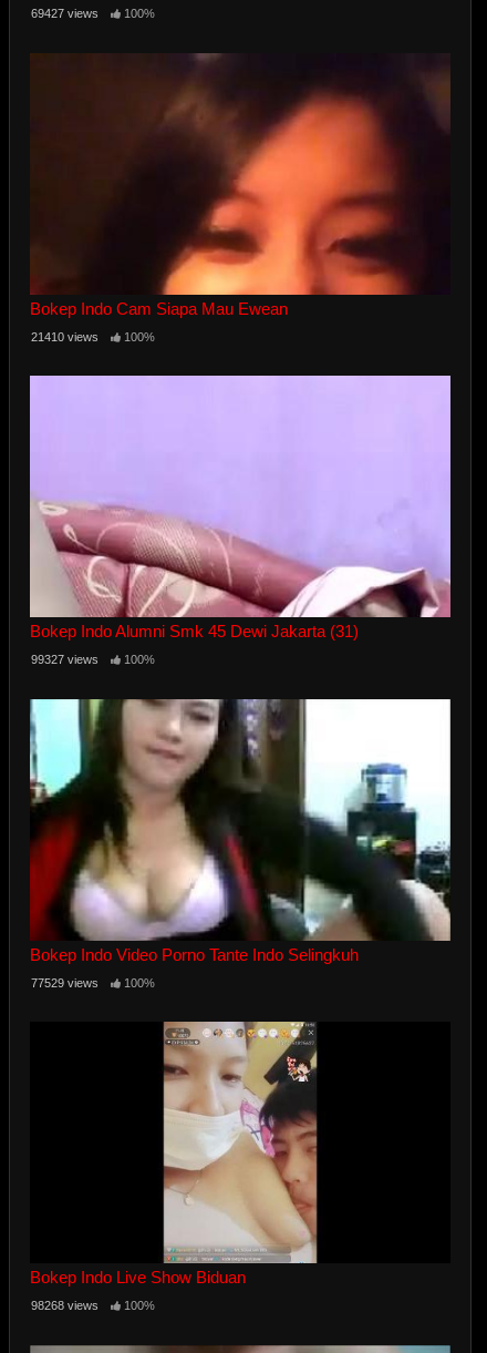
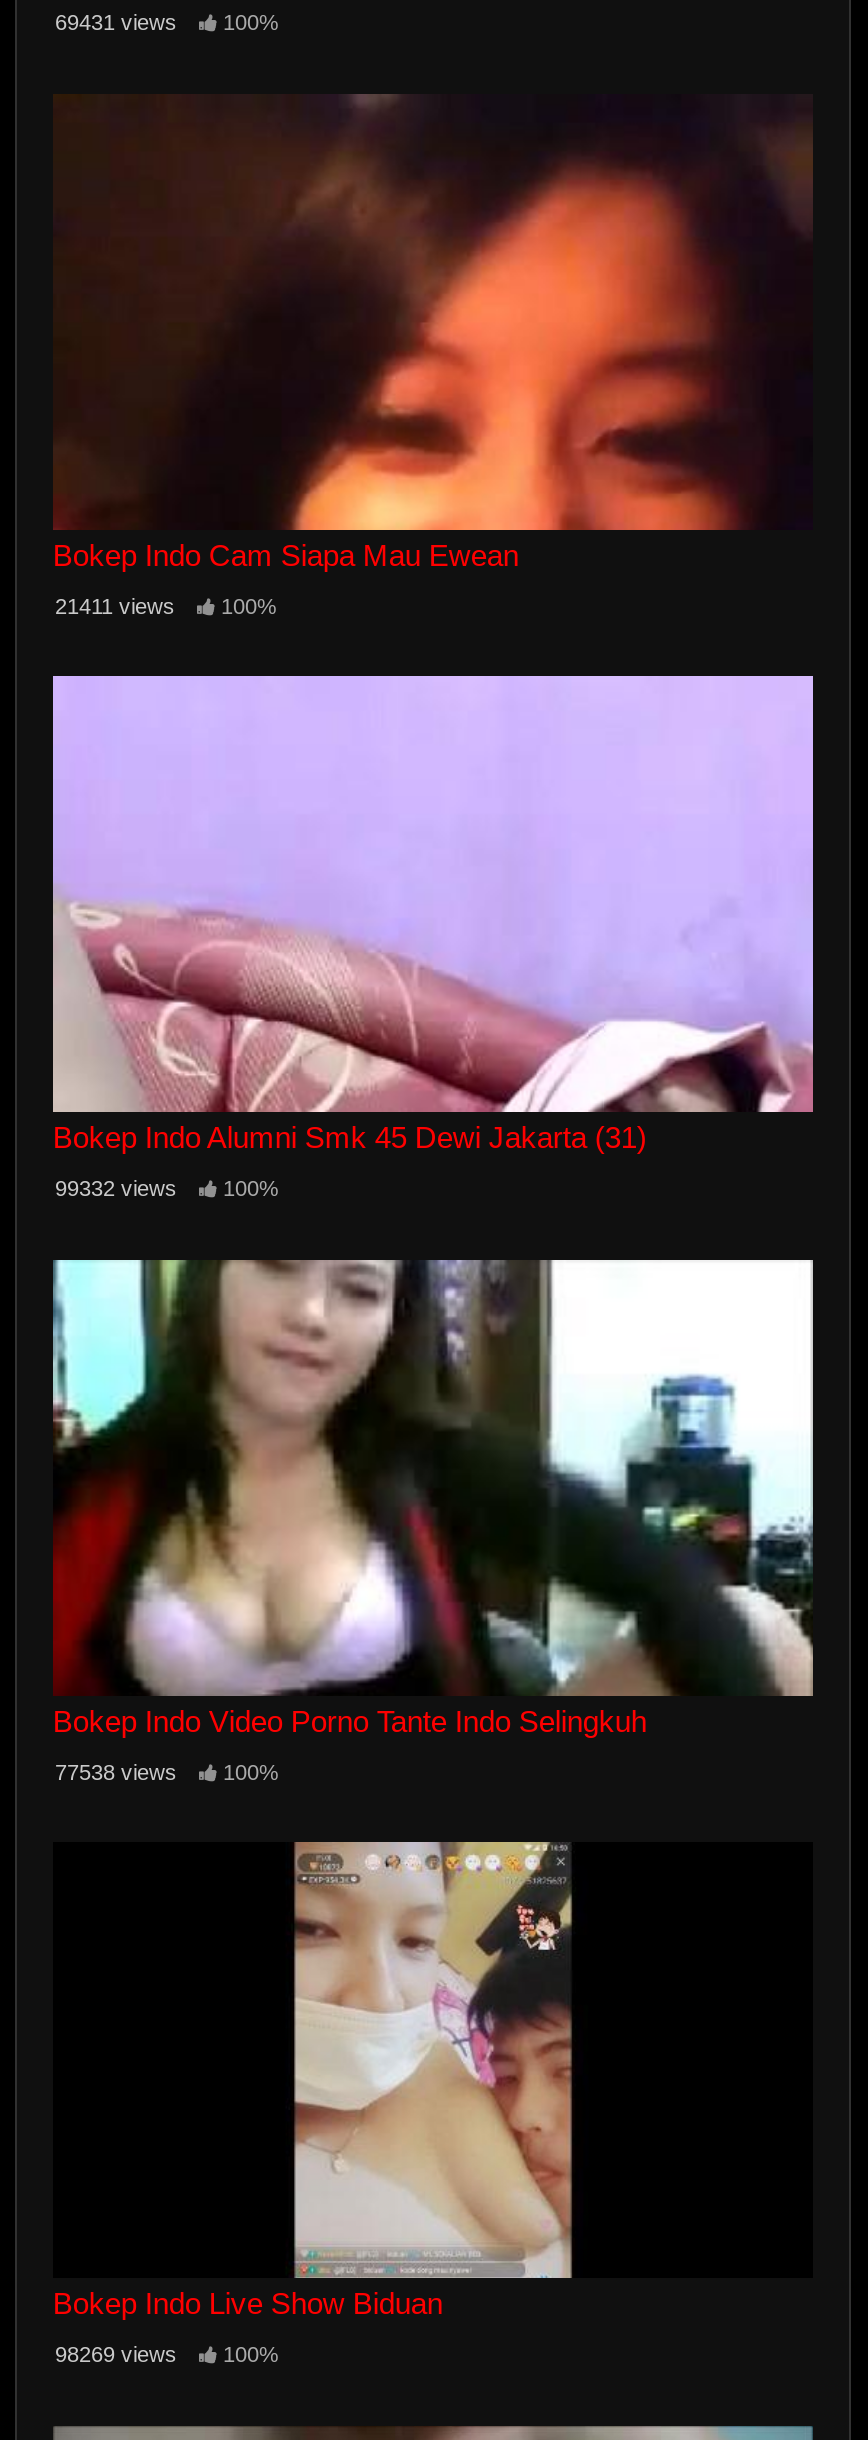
[31,7,155,20] 69427 views 100% -> [55,10,279,34] 69431 views 100%
[31,330,155,343] 21410 views 100% -> [55,593,277,617] 21411 views 100%
[31,653,155,666] 99327 views 100% -> [55,1176,279,1200] 99332 views 100%
[31,976,155,989] 77529 views 100% -> [55,1759,279,1783] 77538 views 100%
[31,1299,155,1312] 98268 views 100% -> [55,2342,279,2366] 98269 views 100%

